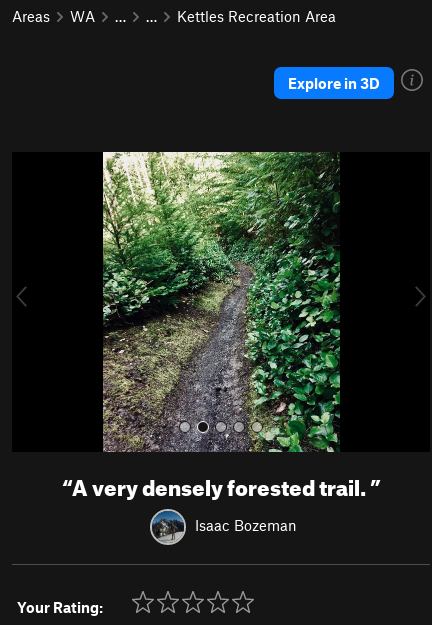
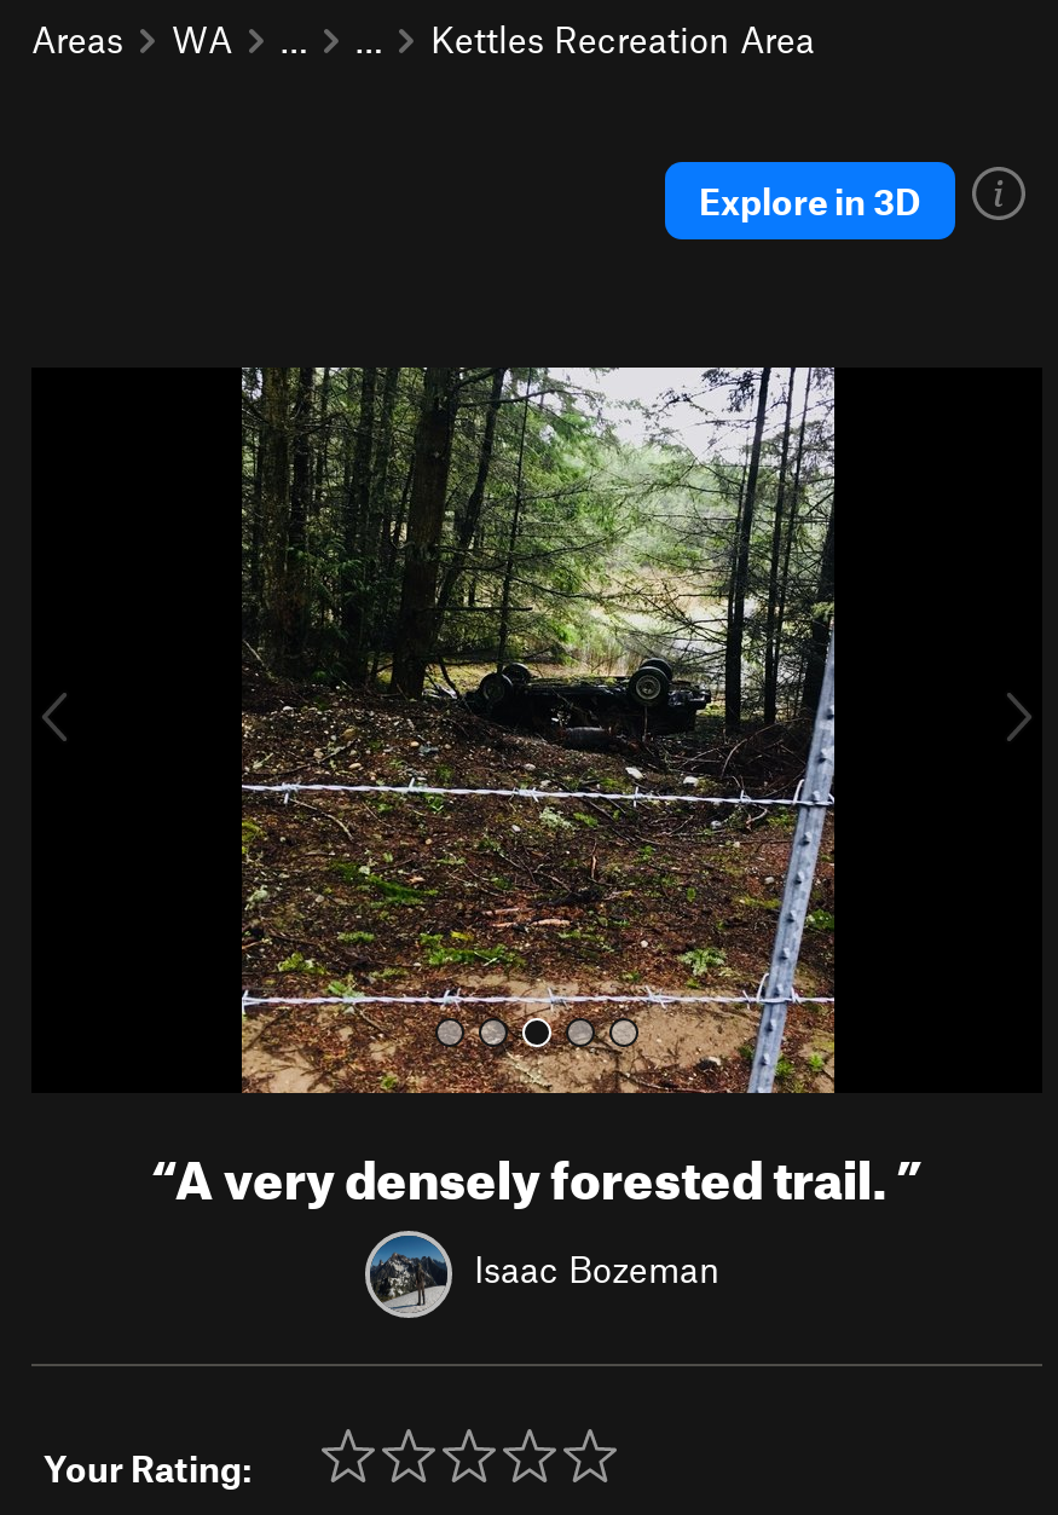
[99,151,344,453] [image] -> [239,365,837,1095] [image]

